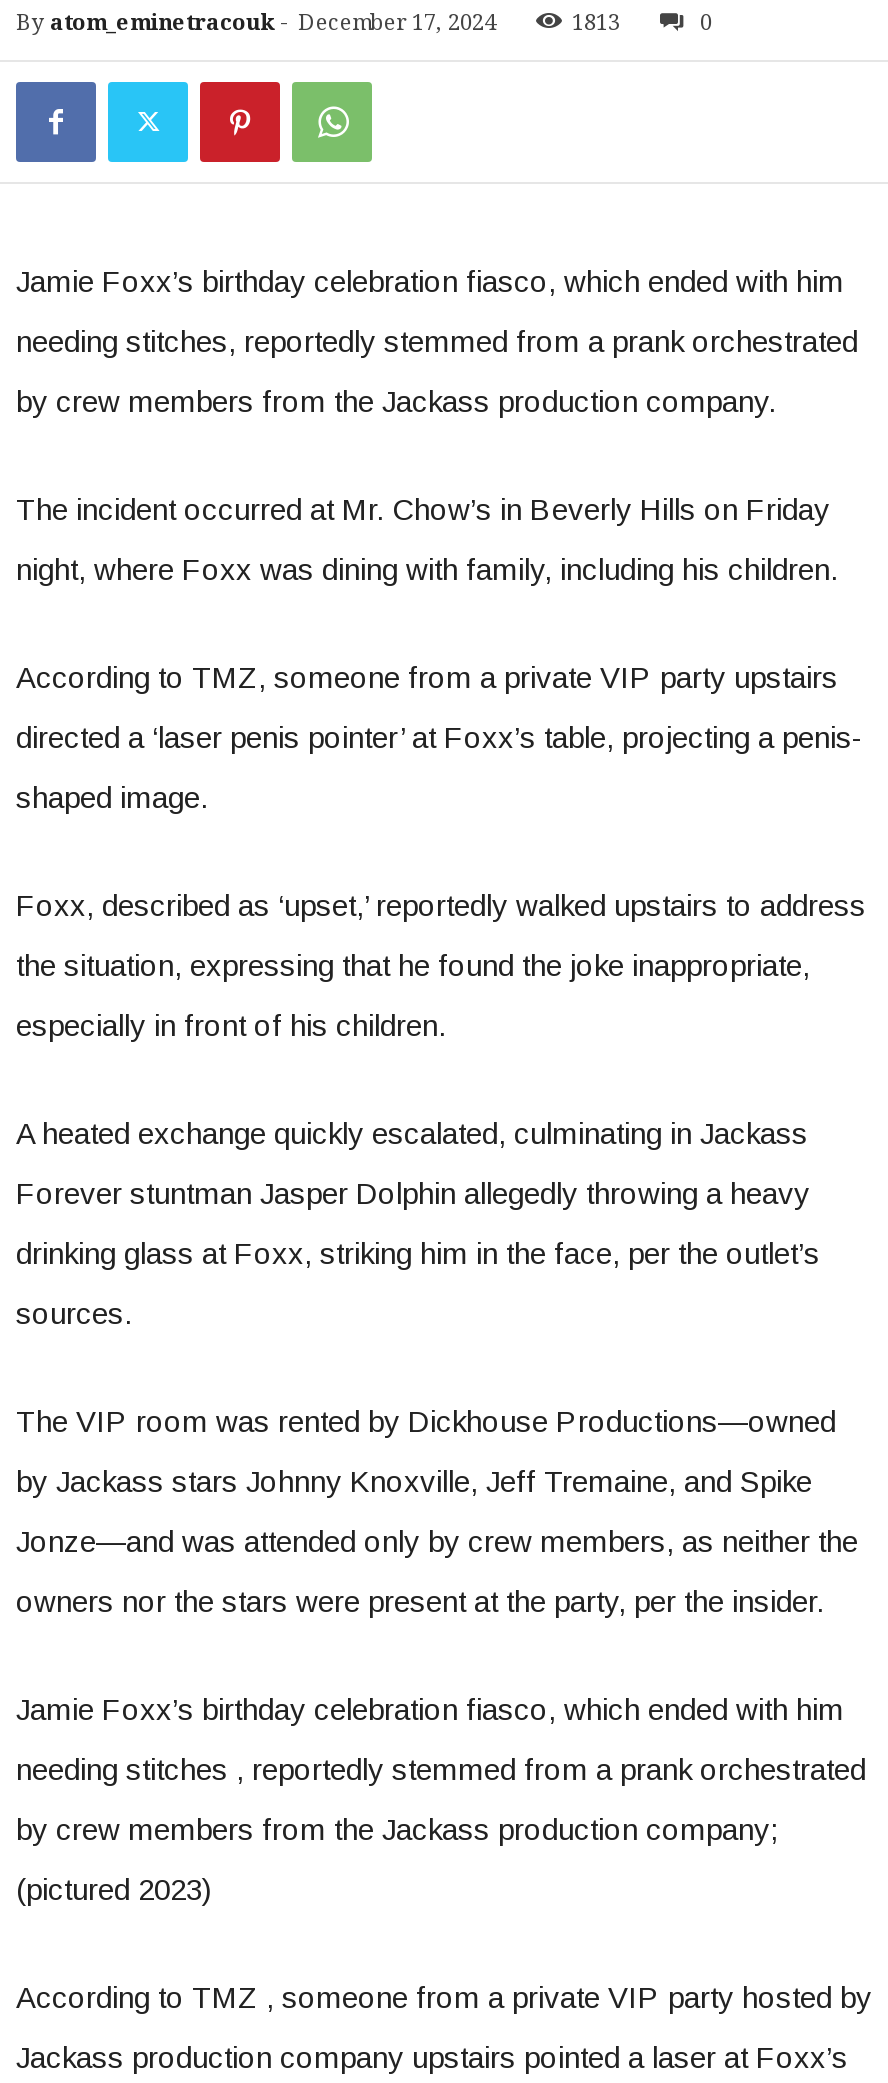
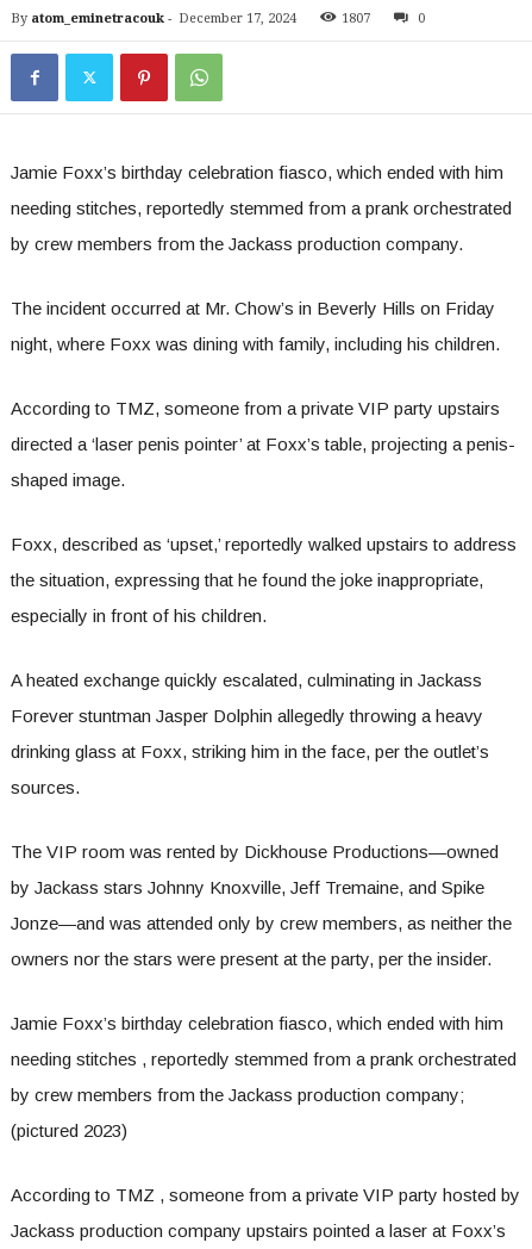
[572,10,620,36] 1813 -> [342,11,370,26] 1807

